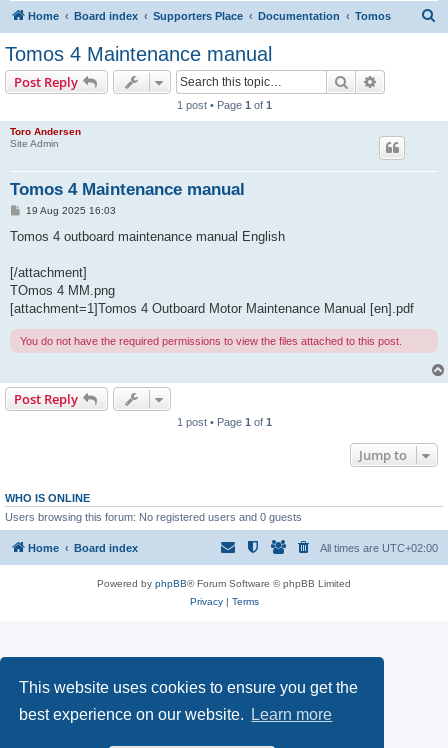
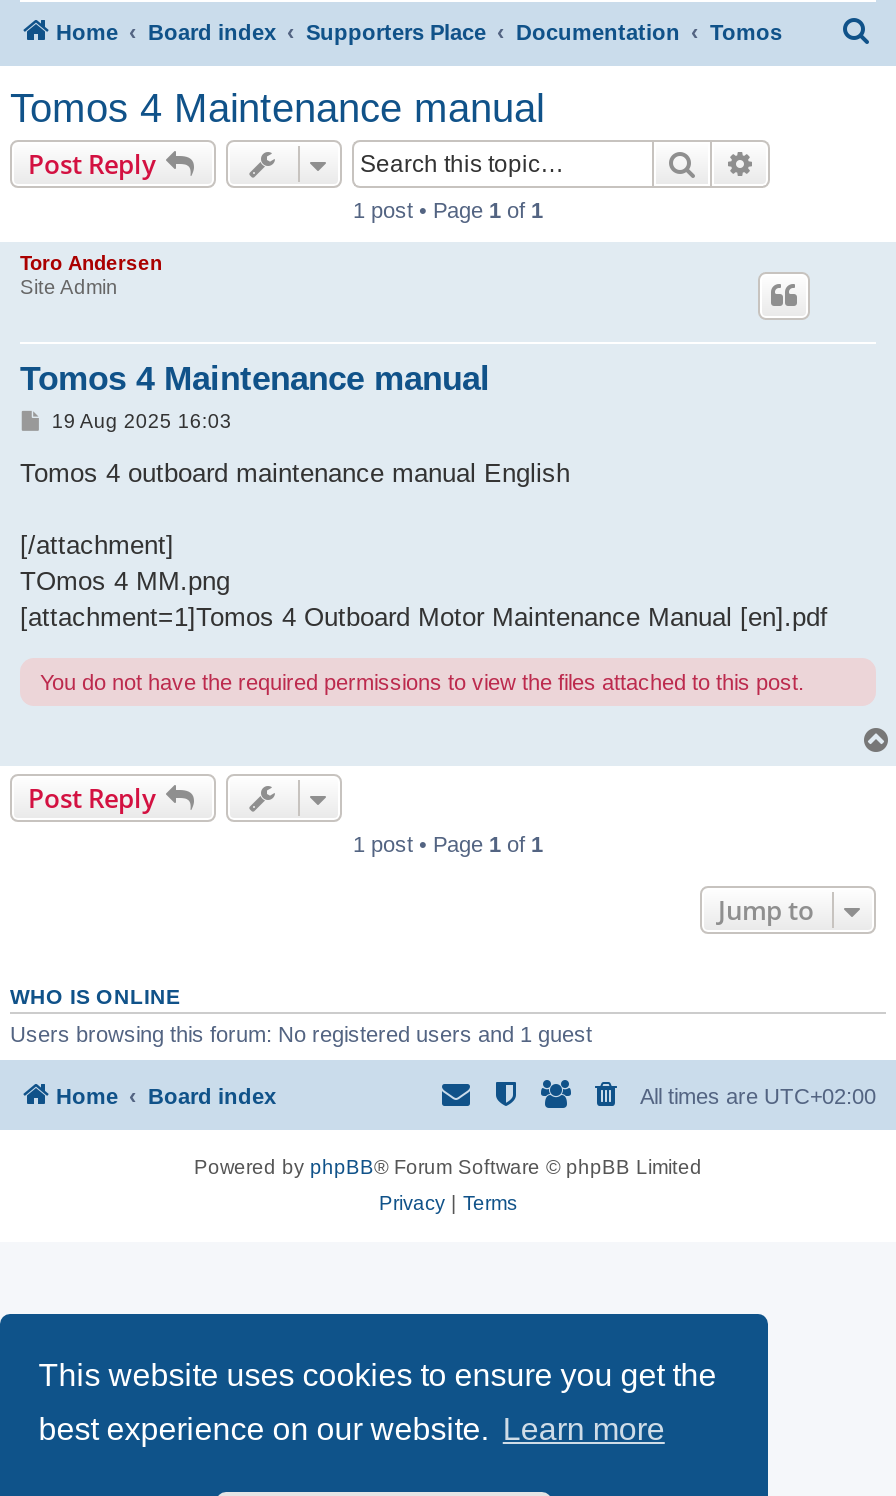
[5,511,302,523] Users browsing this forum: No registered users and 0 guests -> [10,1022,592,1046] Users browsing this forum: No registered users and 1 guest

